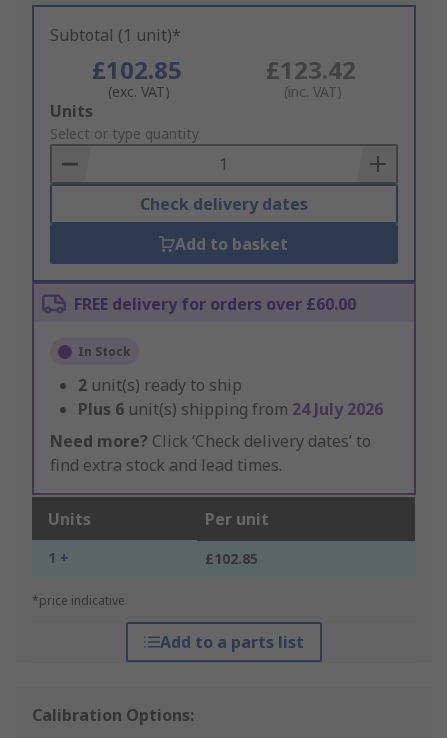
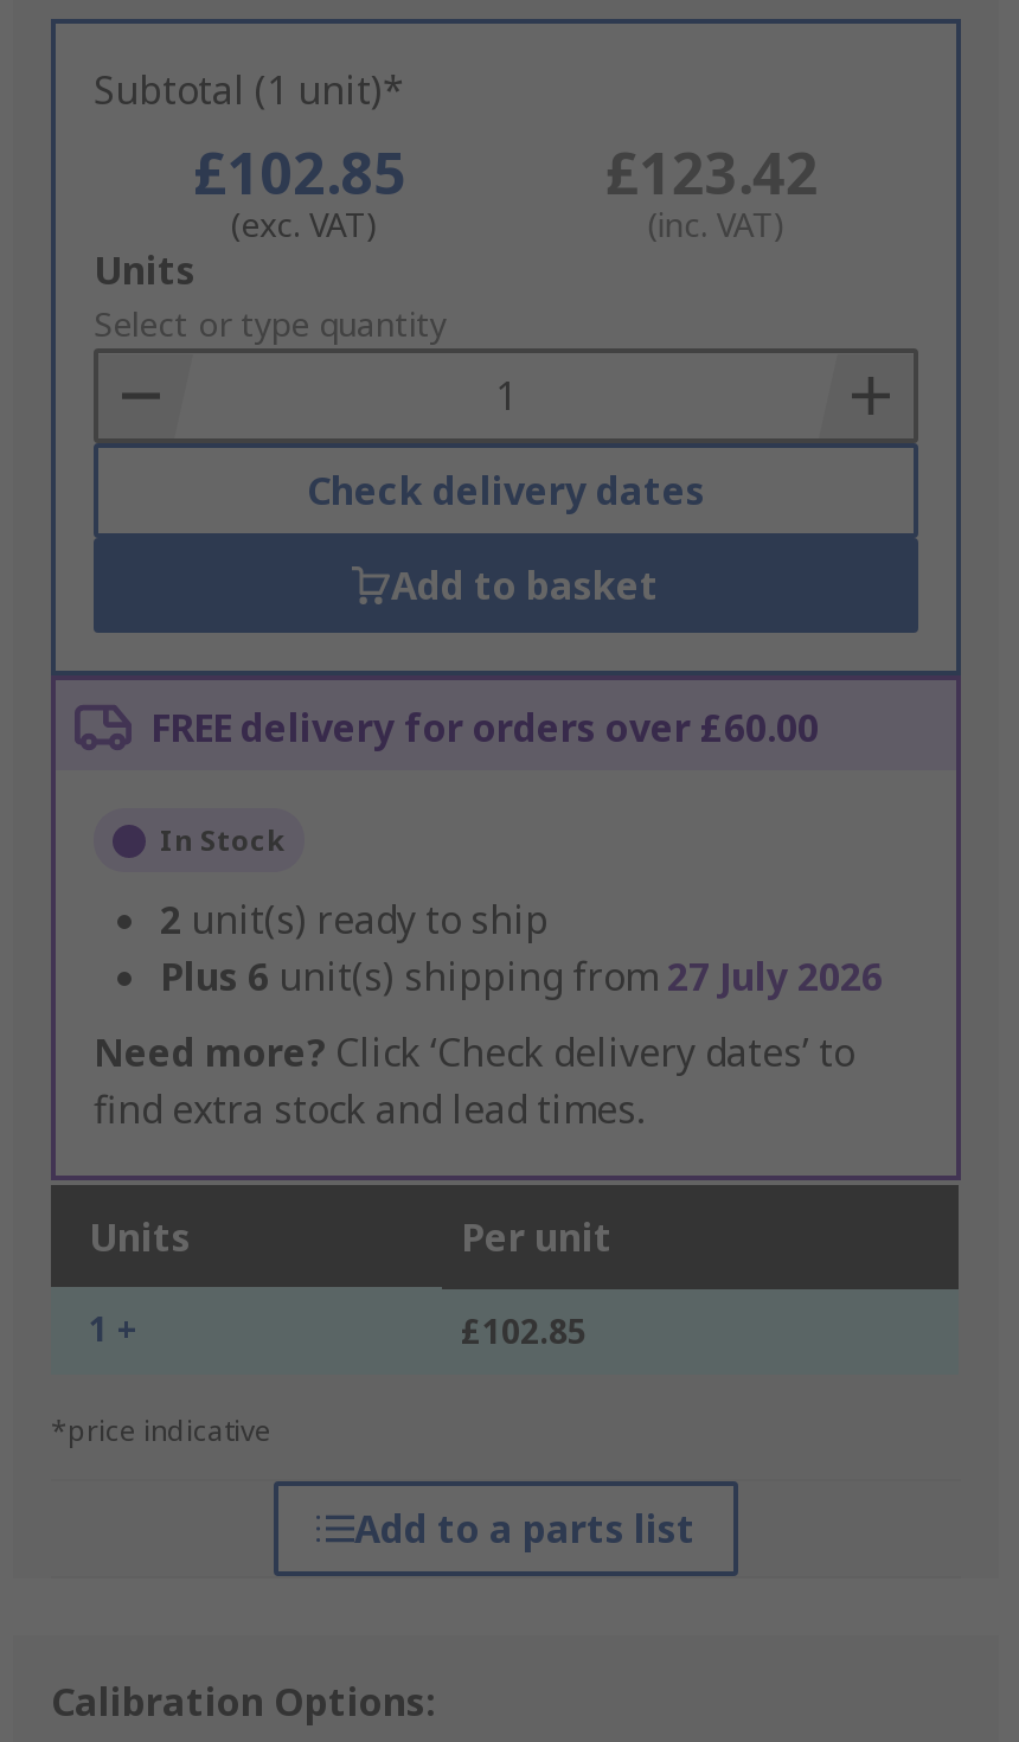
[78,398,383,420] Plus 6 unit(s) shipping from 24 July 2026 -> [160,952,883,1004] Plus 6 unit(s) shipping from 27 July 2026

